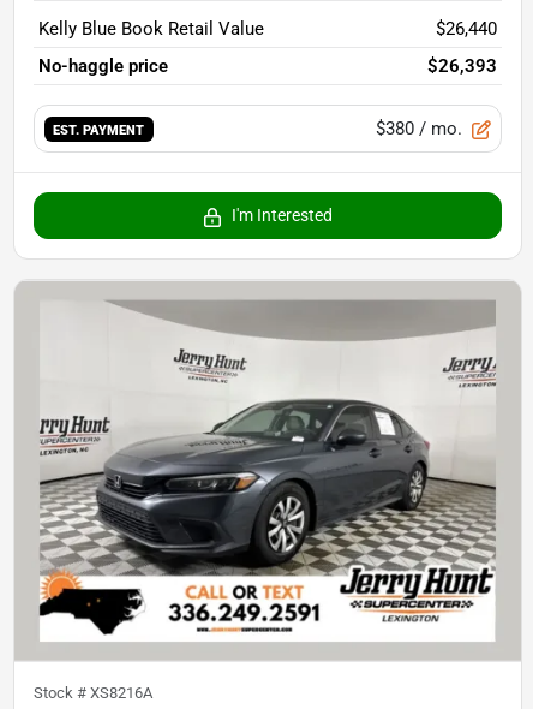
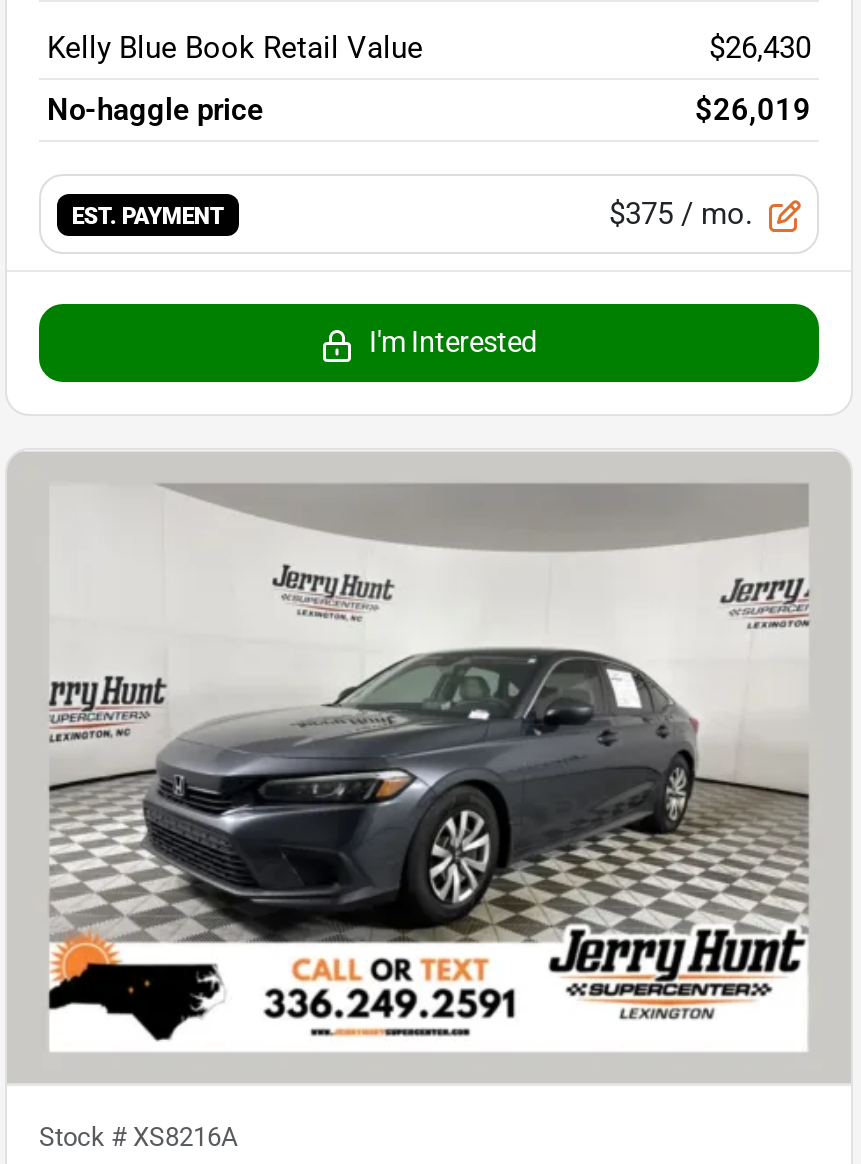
[436,19,497,40] $26,440 -> [709,31,811,67] $26,430
[427,56,497,77] $26,393 -> [695,93,811,129] $26,019
[376,118,462,140] $380 / mo. -> [609,197,753,233] $375 / mo.

